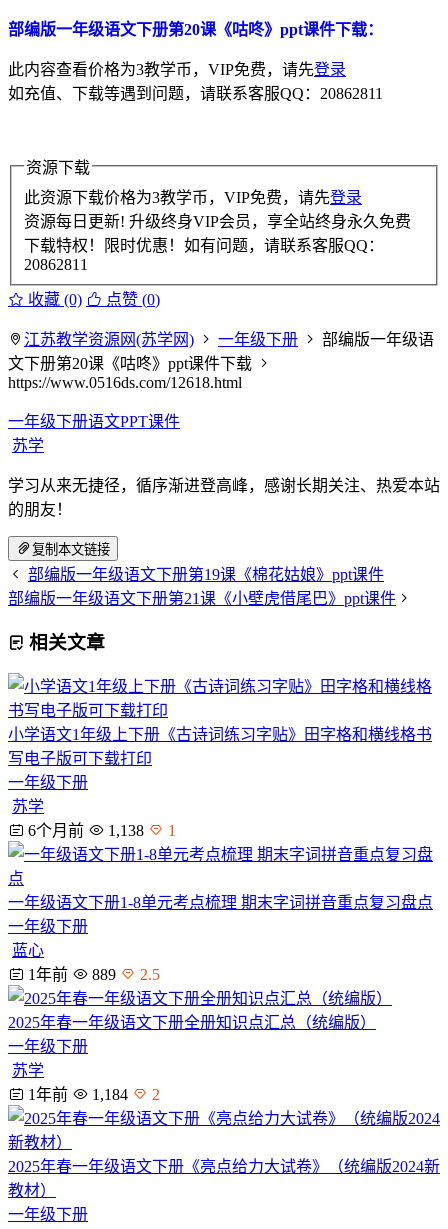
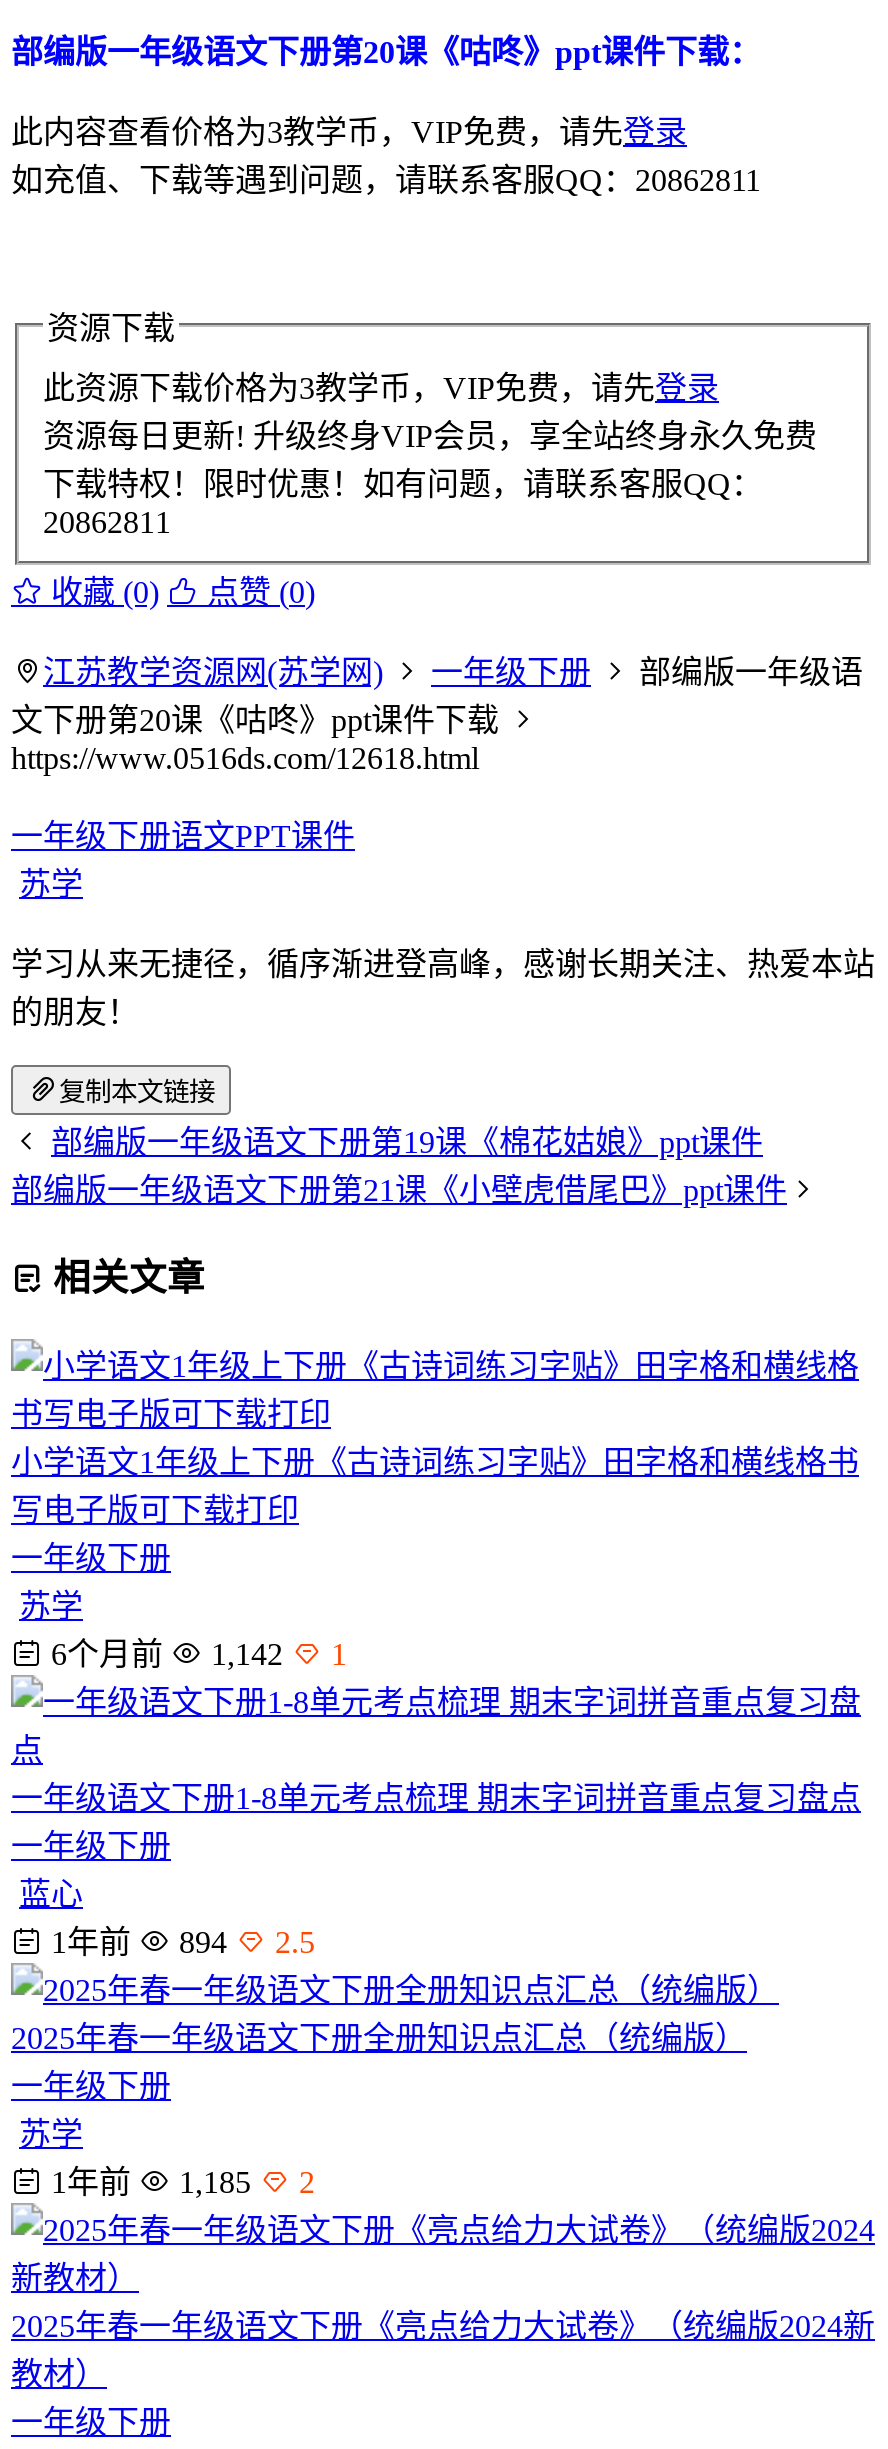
[104,822,148,839] 1,138 -> [203,1637,291,1671] 1,142
[24,966,160,983] 1年前 889 2.5 -> [43,1925,315,1959] 1年前 894 2.5
[24,1086,160,1103] 1年前 1,184 2 -> [43,2165,315,2199] 1年前 1,185 2

